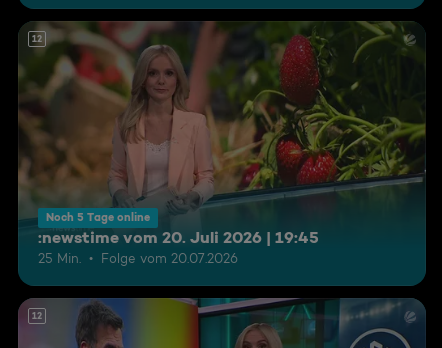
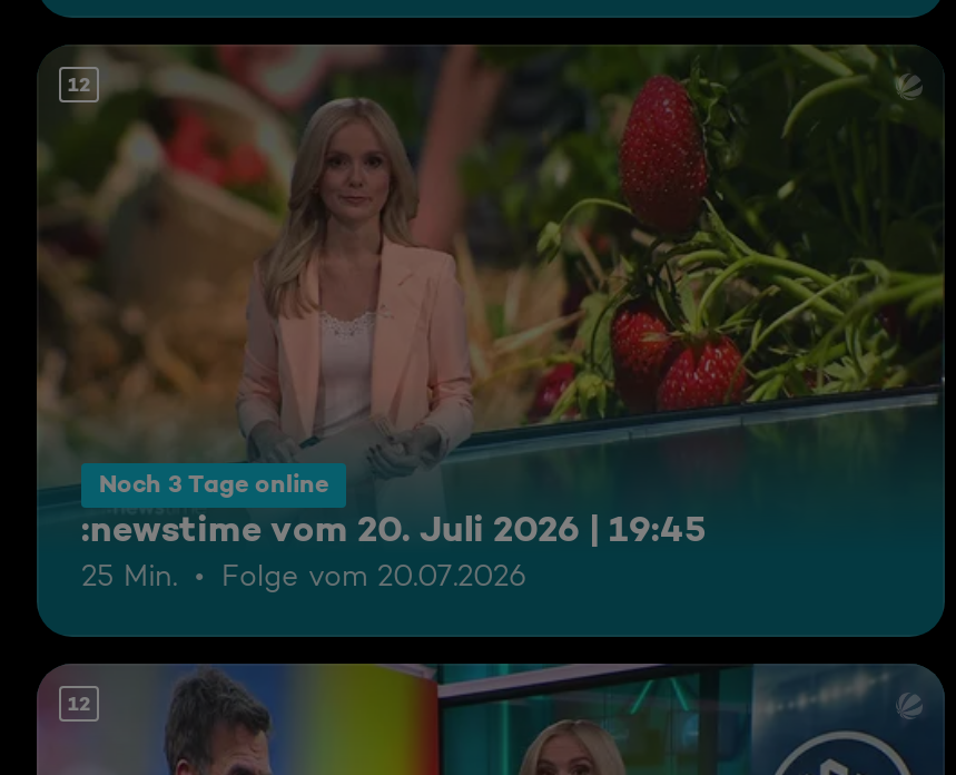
[46,210,150,224] Noch 5 Tage online -> [99,468,328,499] Noch 3 Tage online

